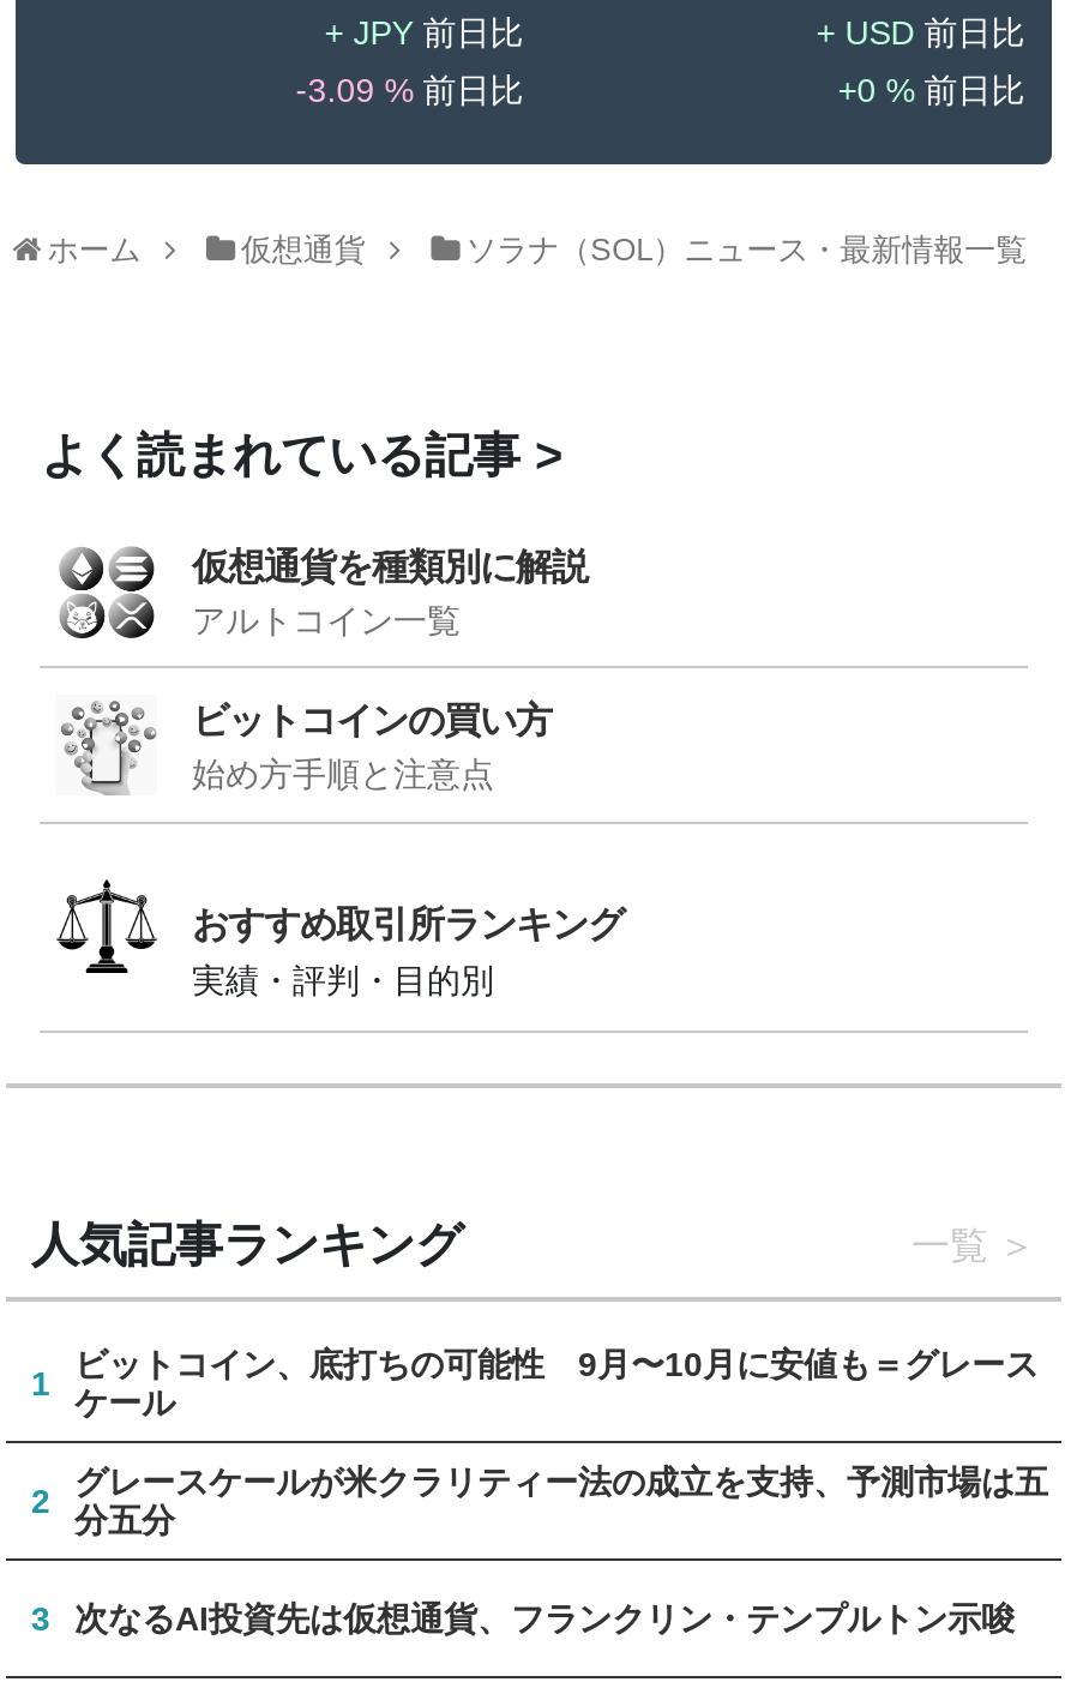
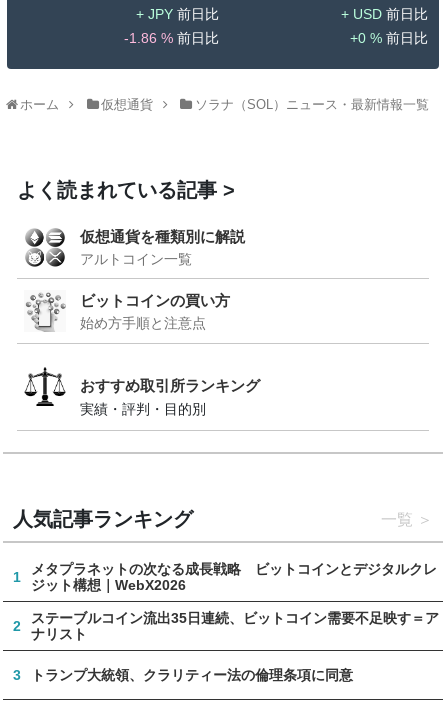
[296,70,413,109] -3.09 % -> [124,30,173,46] -1.86 %
[74,1344,1039,1421] ビットコイン、底打ちの可能性 9月〜10月に安値も＝グレース | ケール -> [31,561,437,593] メタプラネットの次なる成長戦略 ビットコインとデジタルクレ | ジット構想｜WebX2026
[74,1461,1048,1538] グレースケールが米クラリティー法の成立を支持、予測市場は五 | 分五分 -> [31,610,439,642] ステーブルコイン流出35日連続、ビットコイン需要不足映す＝ア | ナリスト
[74,1598,1015,1637] 次なるAI投資先は仮想通貨、フランクリン・テンプルトン示唆 -> [31,667,353,683] トランプ大統領、クラリティー法の倫理条項に同意

